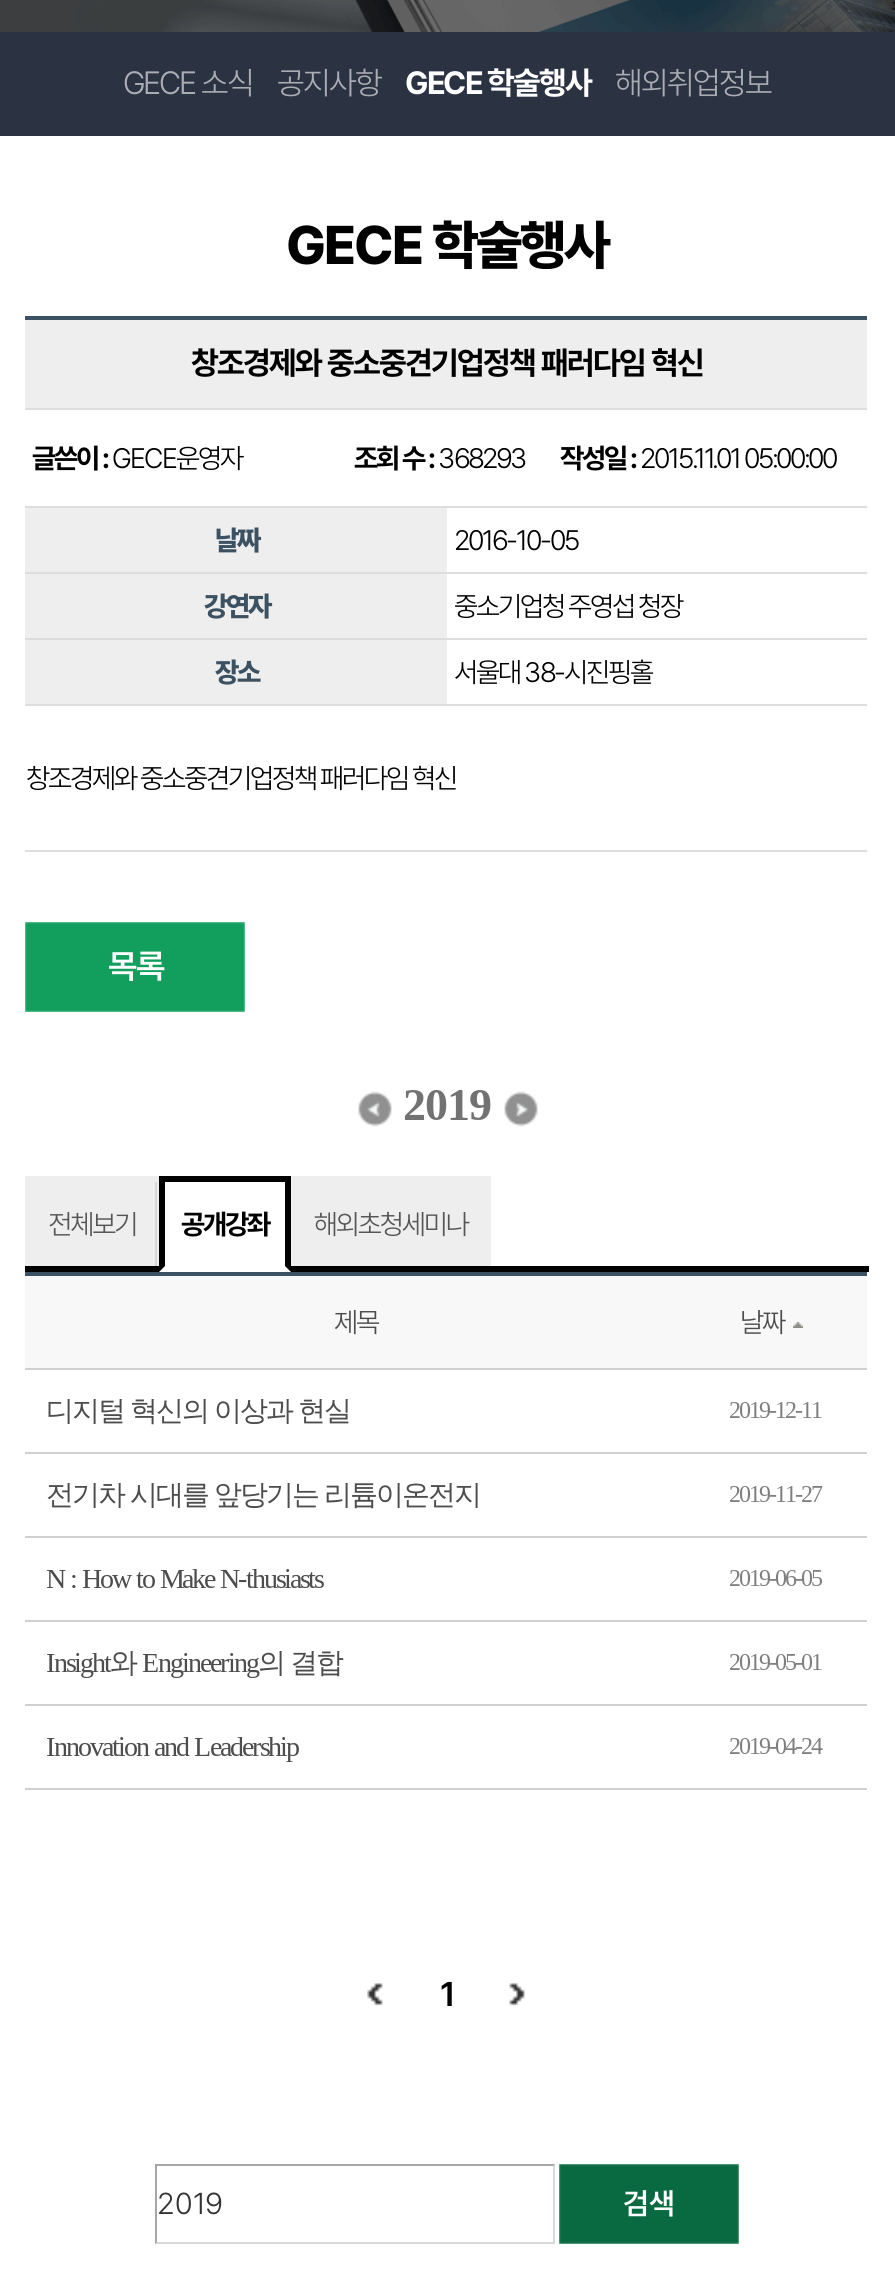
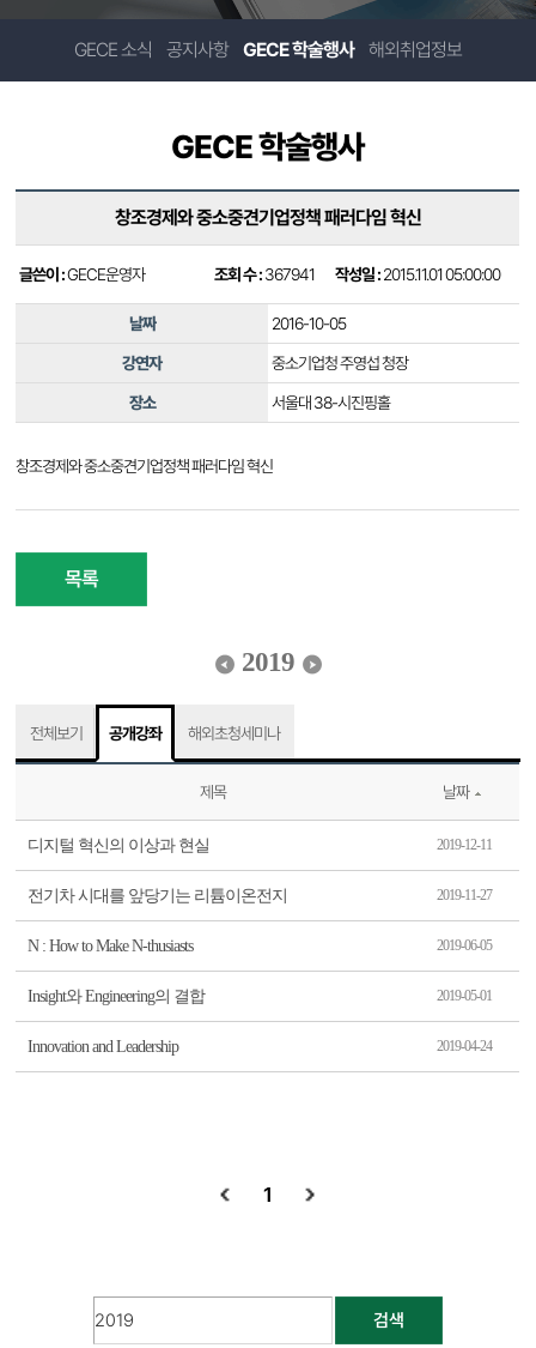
[354,442,836,474] 조회 수 : 368293 작성일 : 2015.11.01 05:00:00 -> [215,265,501,284] 조회 수 : 367941 작성일 : 2015.11.01 05:00:00

